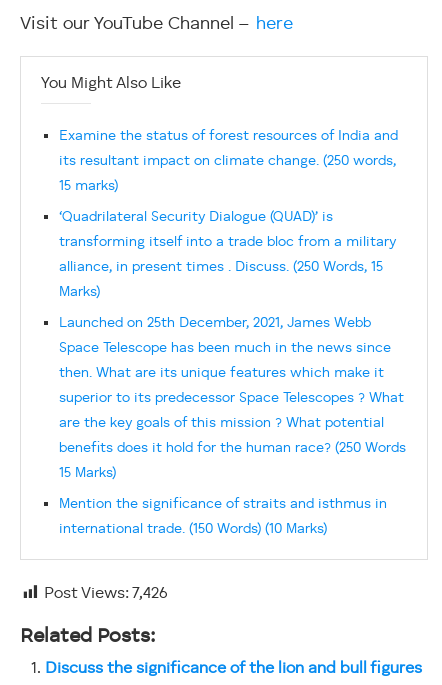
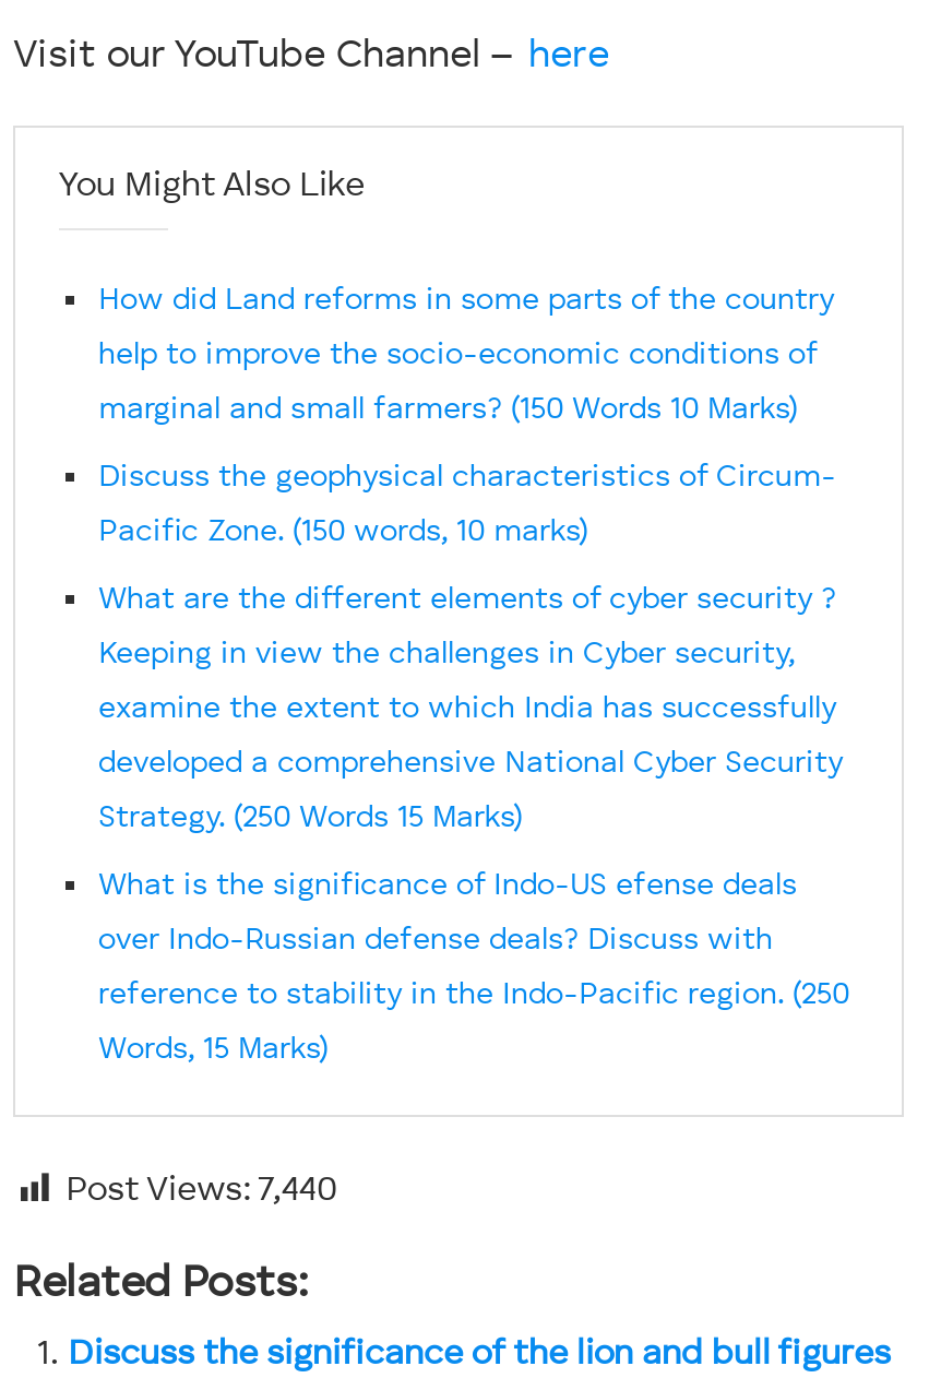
[59,129,406,536] Examine the status of forest resources of India and | its resultant impact on climate change. (250 words, | 15 marks) | ‘Quadrilateral Security Dialogue (QUAD)’ is | transforming itself into a trade bloc from a military | alliance, in present times . Discuss. (250 Words, 15 | Marks) | Launched on 25th December, 2021, James Webb | Space Telescope has been much in the news since | then. What are its unique features which make it | superior to its predecessor Space Telescopes ? What | are the key goals of this mission ? What potential | benefits does it hold for the human race? (250 Words | 15 Marks) | Mention the significance of straits and isthmus in | international trade. (150 Words) (10 Marks) -> [98,285,849,1065] How did Land reforms in some parts of the country | help to improve the socio-economic conditions of | marginal and small farmers? (150 Words 10 Marks) | Discuss the geophysical characteristics of Circum- | Pacific Zone. (150 words, 10 marks) | What are the different elements of cyber security ? | Keeping in view the challenges in Cyber security, | examine the extent to which India has successfully | developed a comprehensive National Cyber Security | Strategy. (250 Words 15 Marks) | What is the significance of Indo-US efense deals | over Indo-Russian defense deals? Discuss with | reference to stability in the Indo-Pacific region. (250 | Words, 15 Marks)
[44,586,168,602] Post Views: 7,426 -> [65,1174,338,1209] Post Views: 7,440

